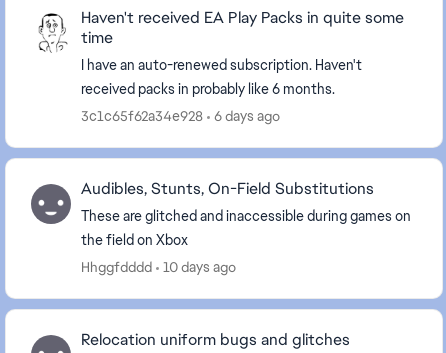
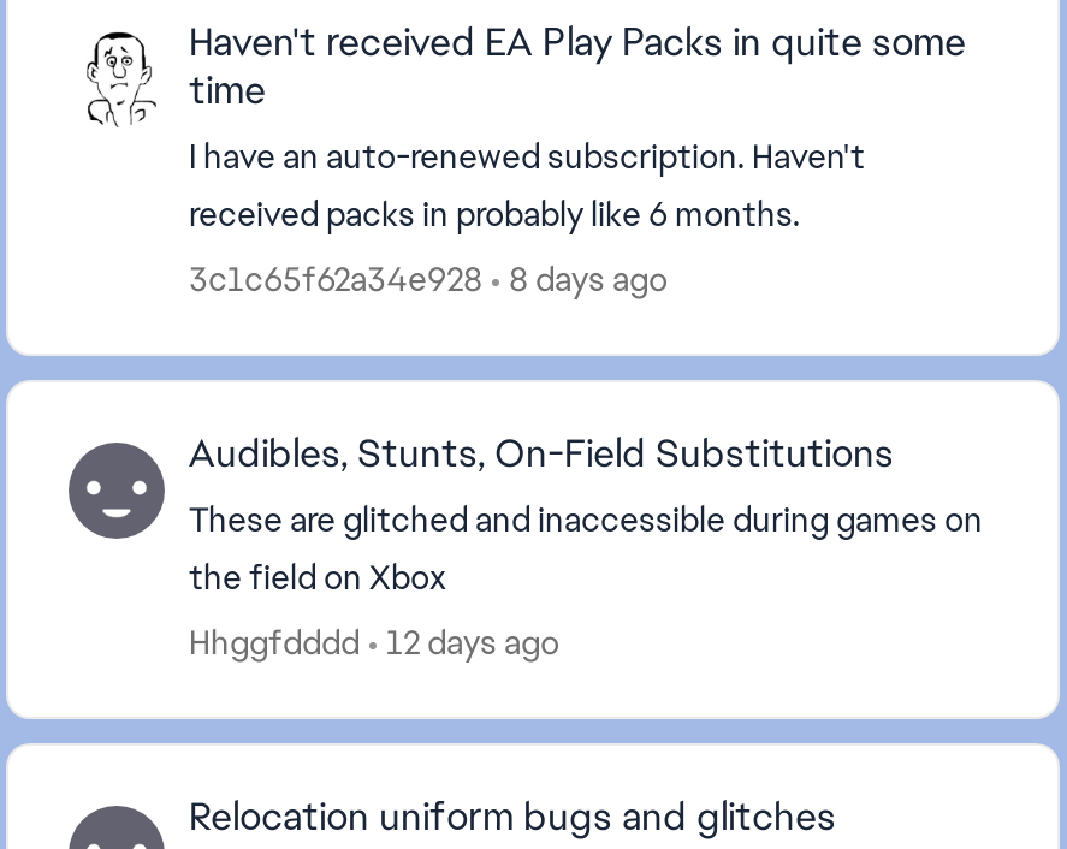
[81,107,280,125] 3c1c65f62a34e928 6 days ago -> [189,257,668,301] 3c1c65f62a34e928 8 days ago
[81,258,236,276] Hhggfdddd 10 days ago -> [189,621,559,664] Hhggfdddd 12 days ago

